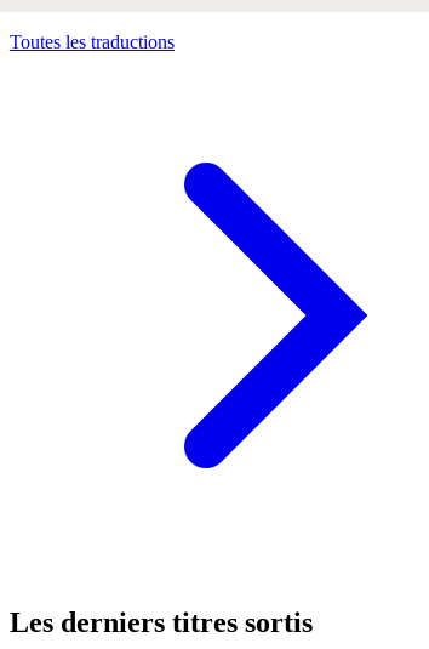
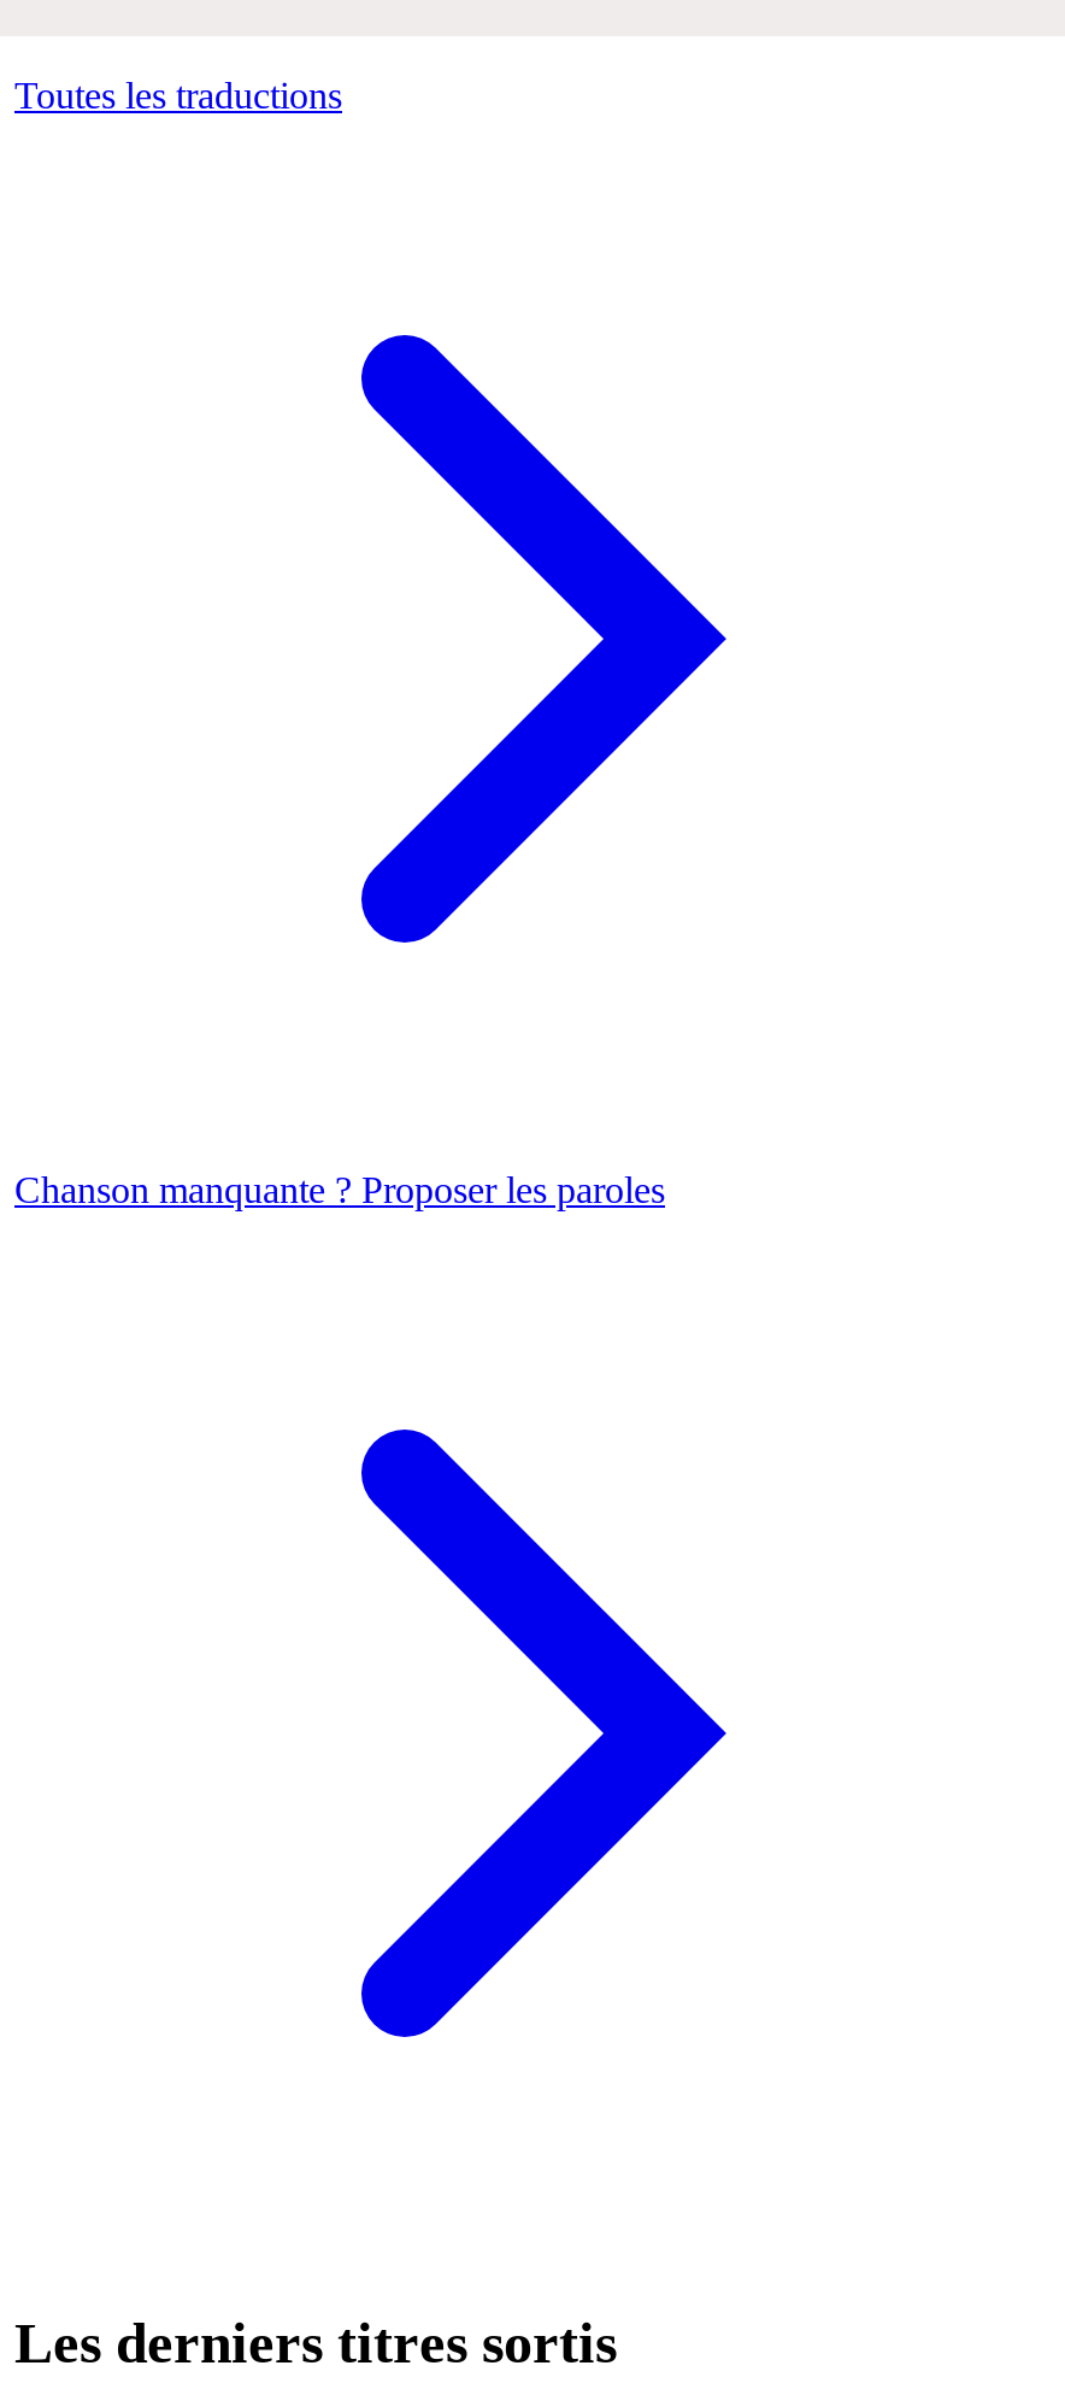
none -> [14,1169,665,1210] Chanson manquante ? Proposer les paroles

